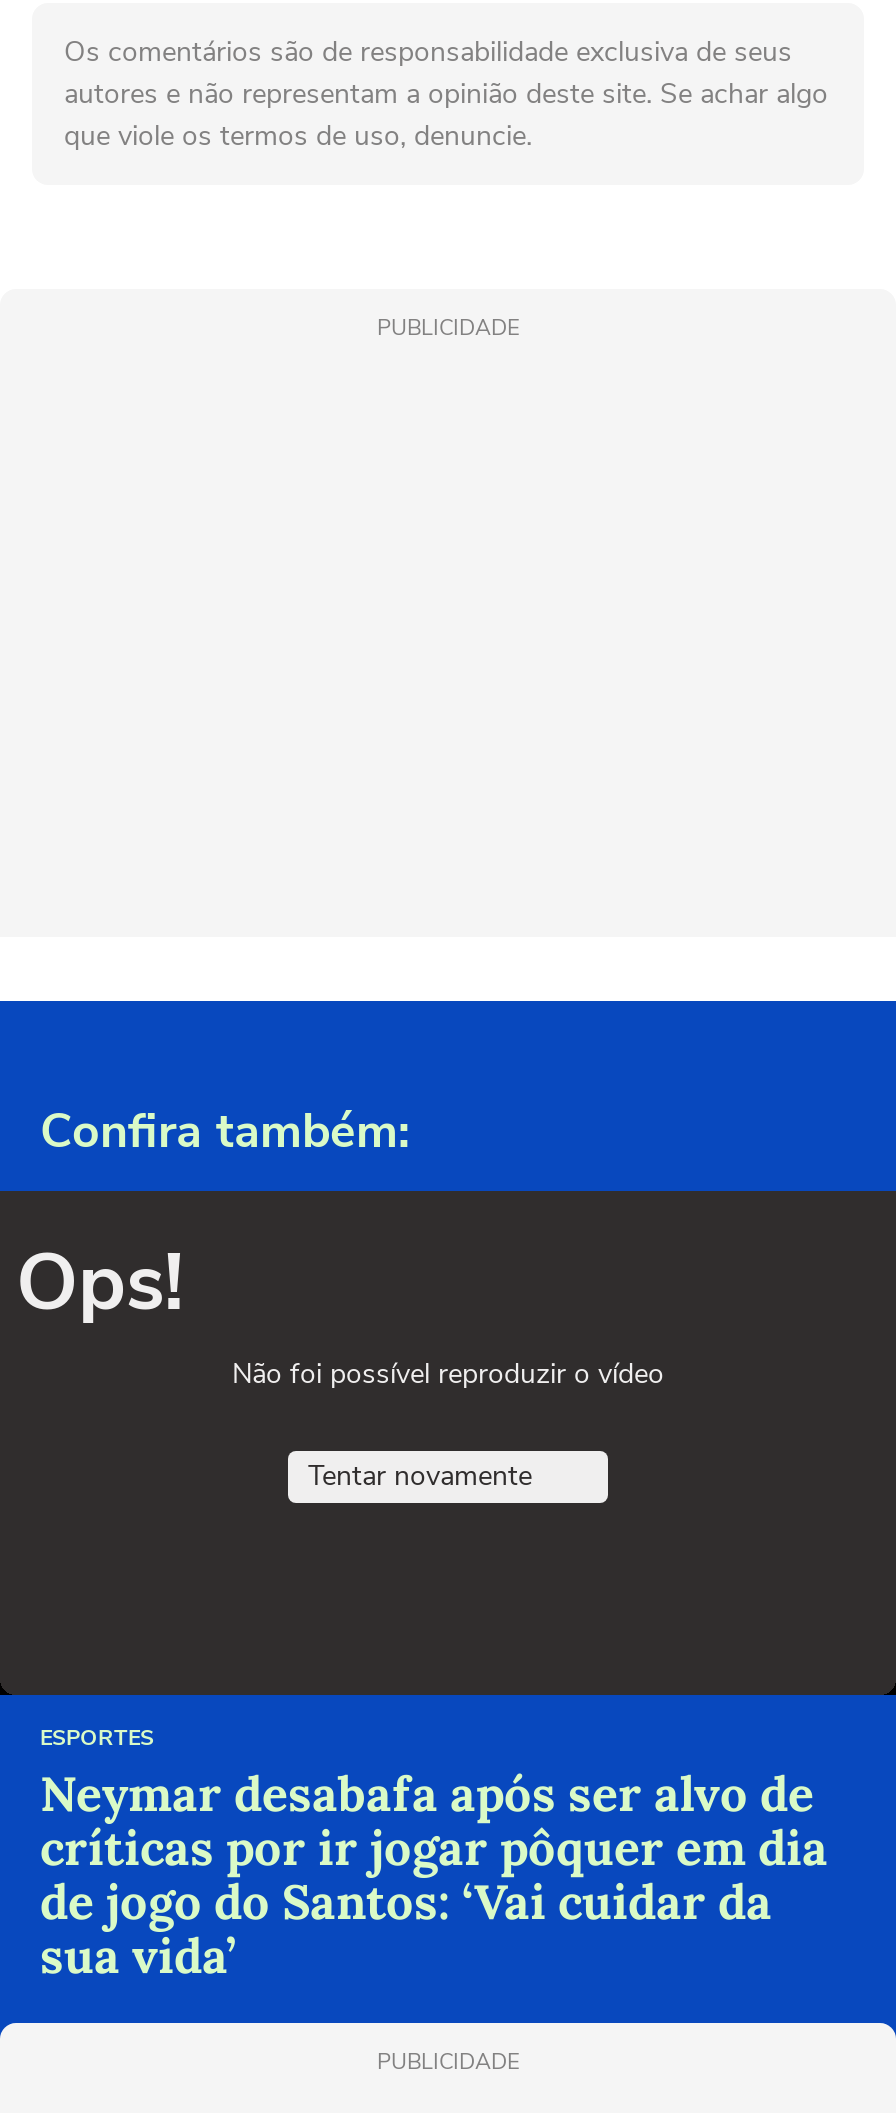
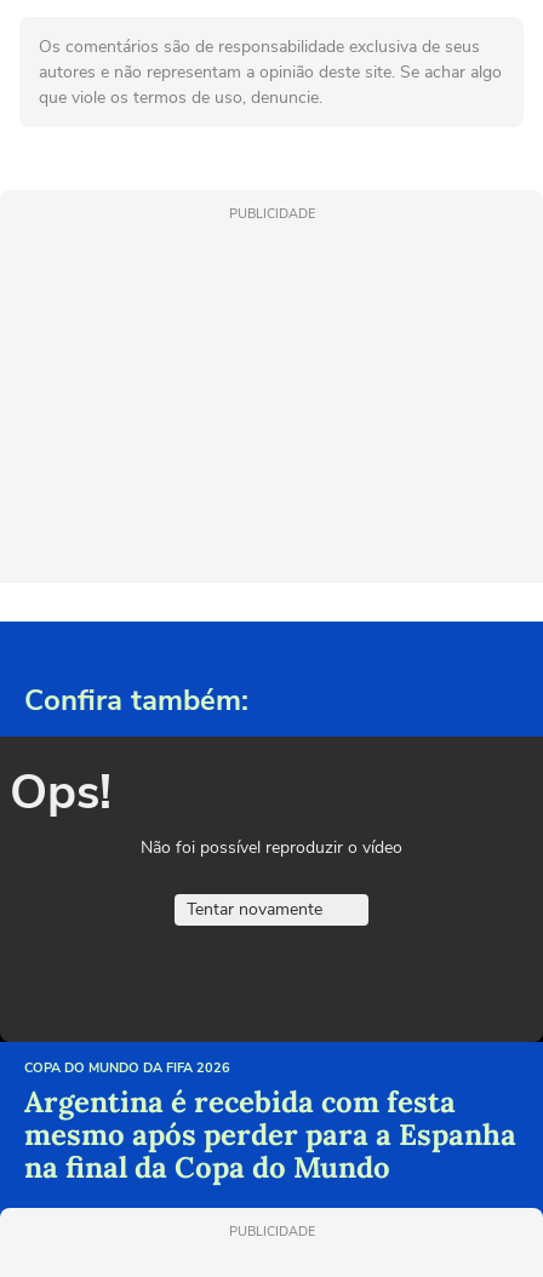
[40,1723,828,1987] ESPORTES | Neymar desabafa após ser alvo de | críticas por ir jogar pôquer em dia | de jogo do Santos: ‘Vai cuidar da | sua vida’ -> [24,1059,516,1186] COPA DO MUNDO DA FIFA 2026 | Argentina é recebida com festa | mesmo após perder para a Espanha | na final da Copa do Mundo

